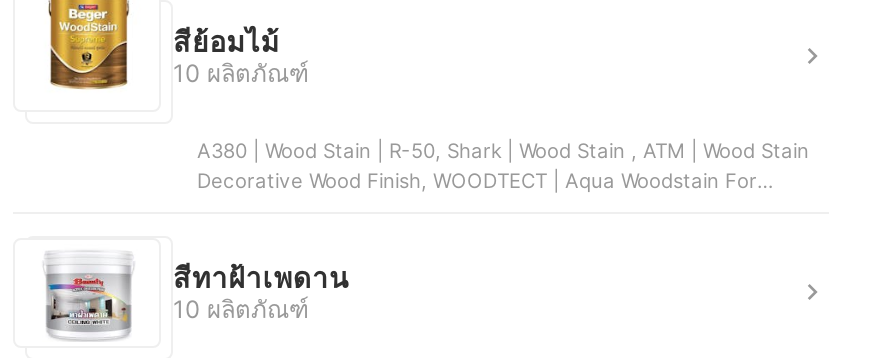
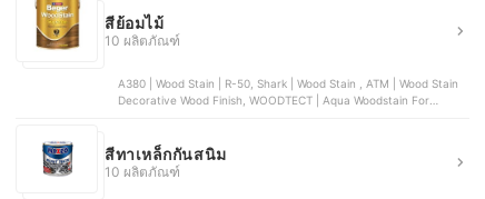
[45,252,350,342] [image] | สีทาฝ้าเพดาน -> [34,141,227,189] [image] | สีทาเหล็กกันสนิม

